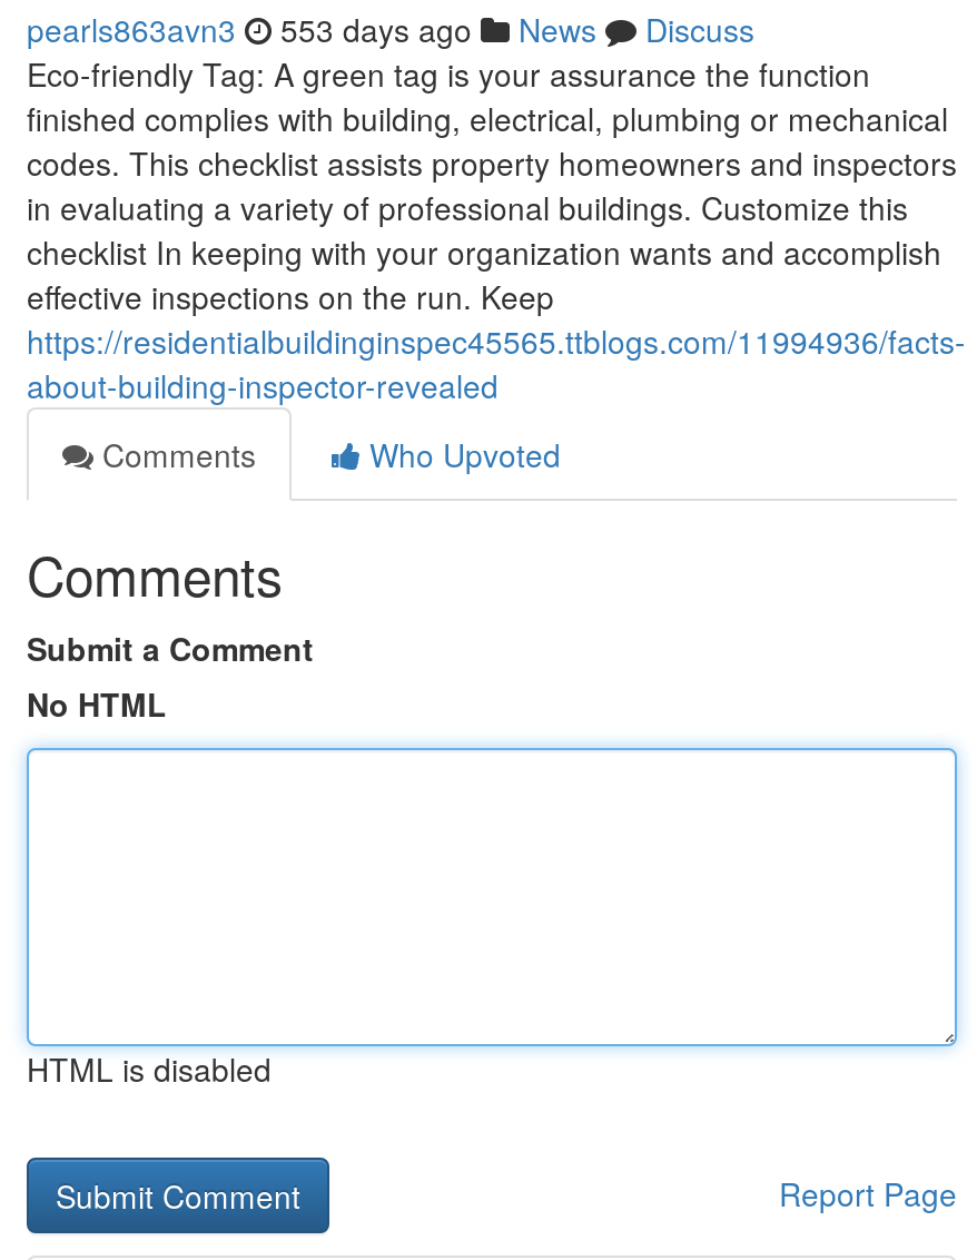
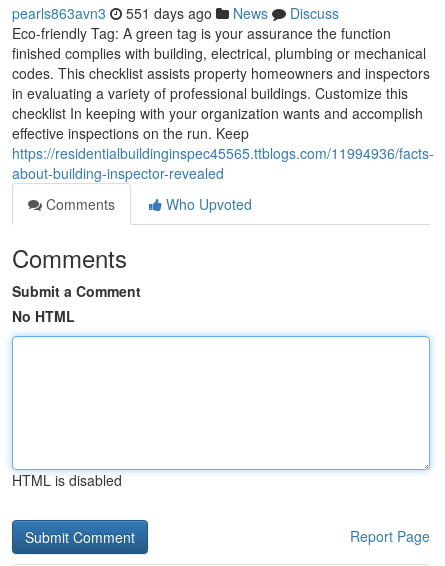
[27,7,754,51] pearls863avn3 553 days ago News Discuss -> [12,3,339,23] pearls863avn3 551 days ago News Discuss

